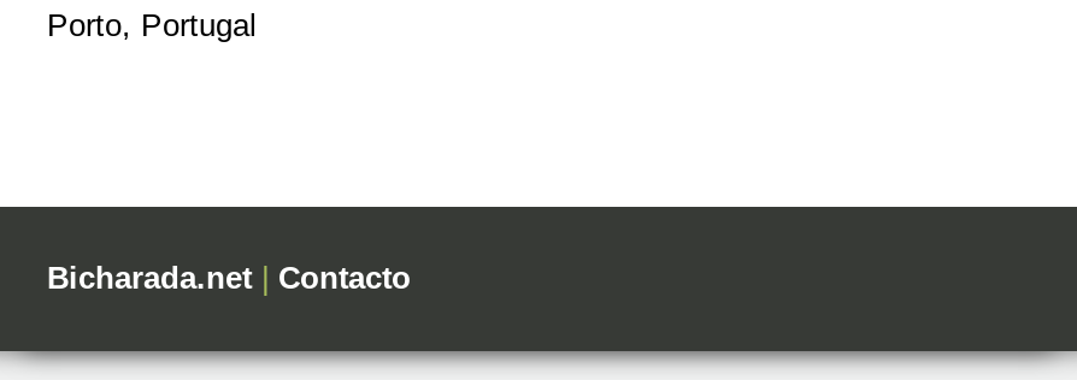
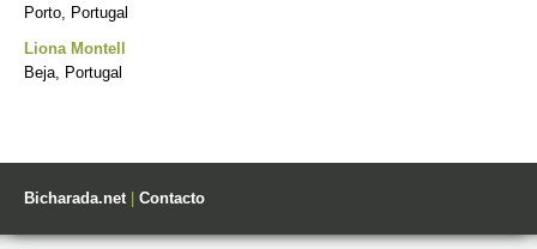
none -> [24,40,126,81] Liona Montell | Beja, Portugal

